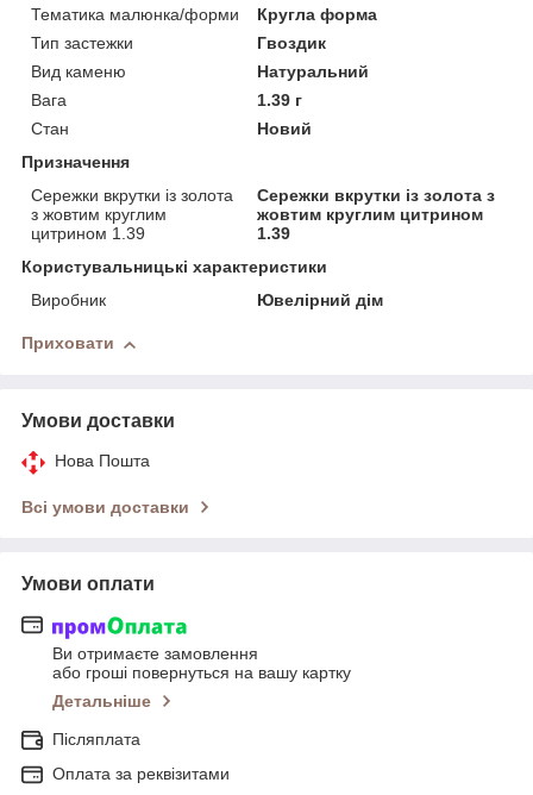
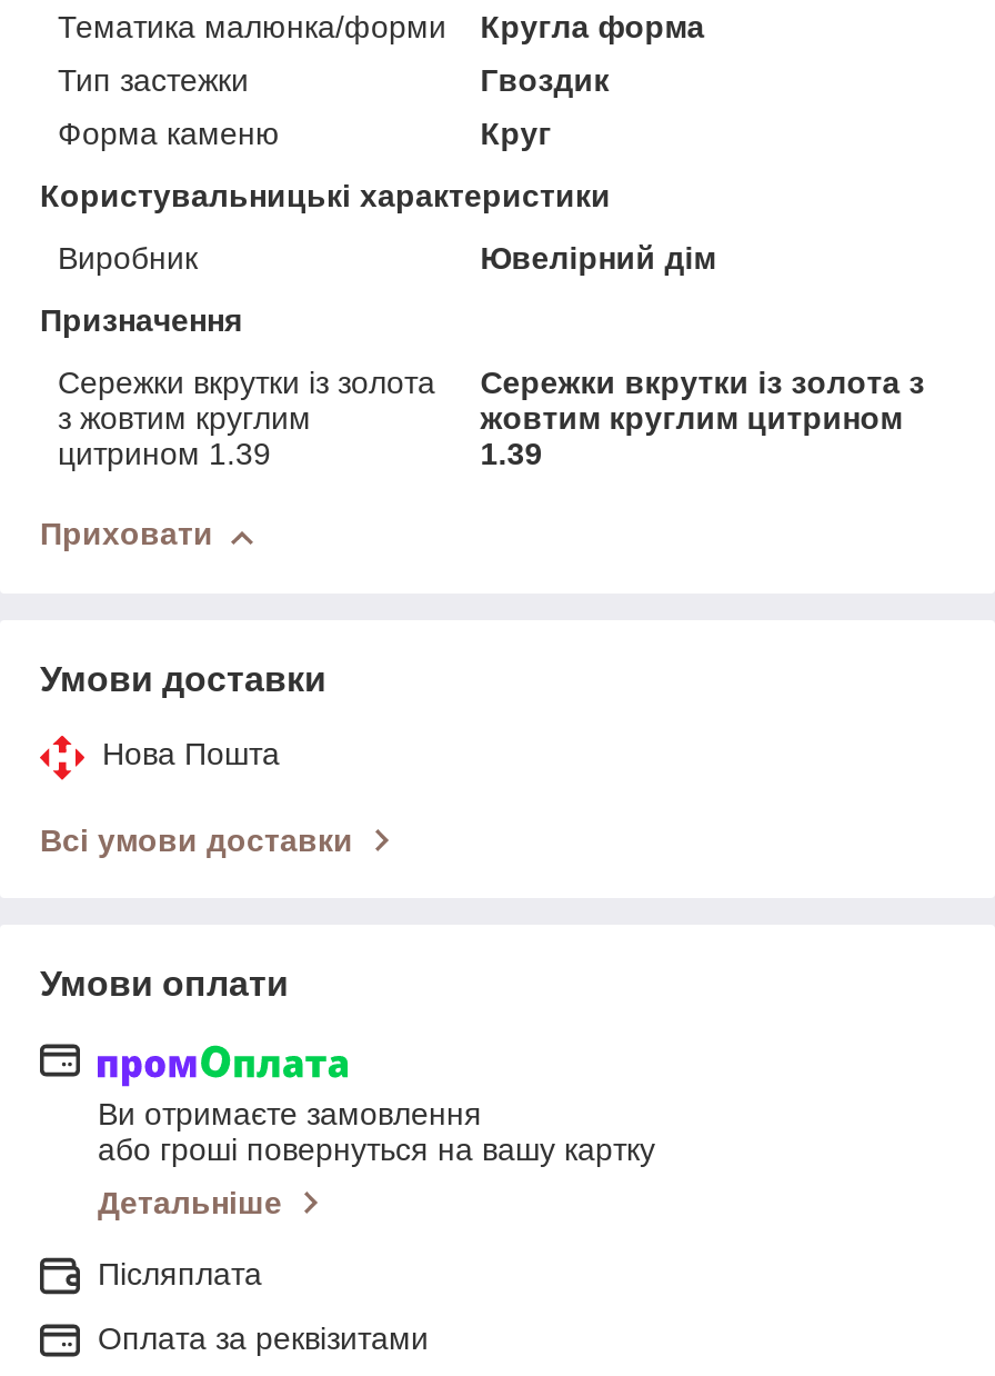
[31,62,369,82] Вид каменю | Натуральний -> [58,117,551,152] Форма каменю | Круг
[31,91,302,110] Вага | 1.39 г -> none
[31,120,312,139] Стан | Новий -> none
moved [21,258,327,277] -> [40,179,611,215]: Користувальницькі характеристики
moved [31,291,383,310] -> [58,241,716,277]: Виробник | Ювелірний дім

